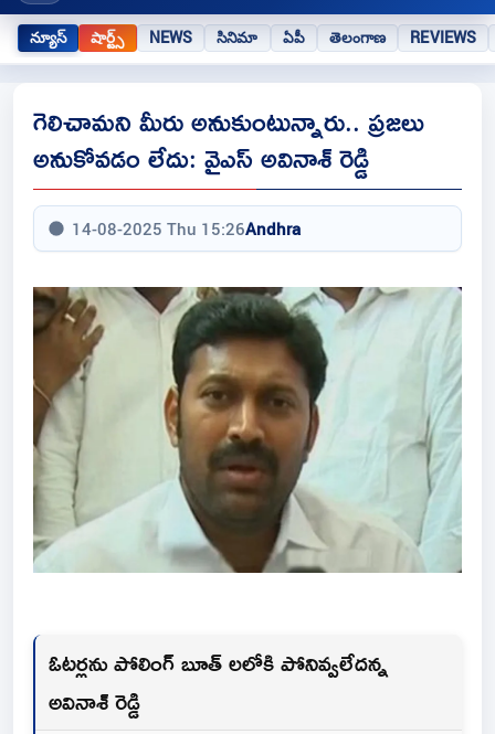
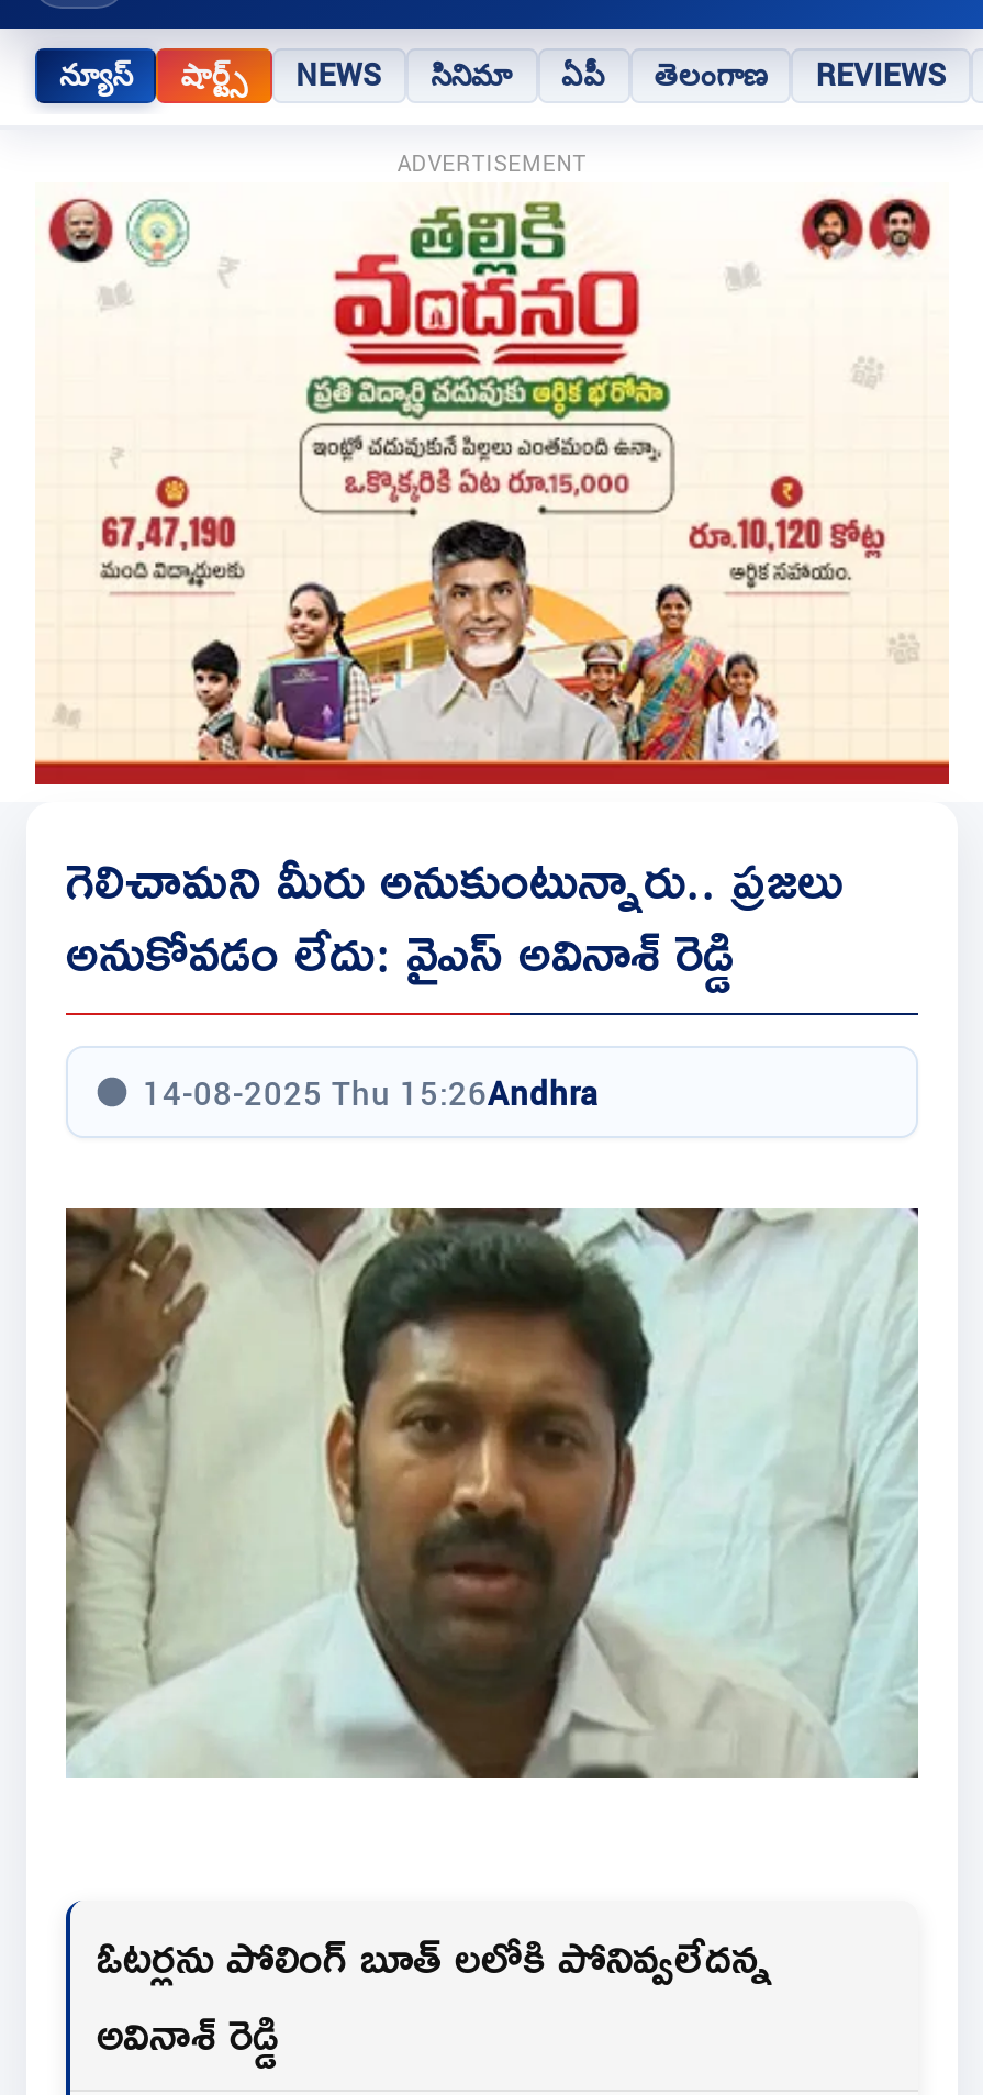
none -> [33,196,951,787] [image]
none -> [397,148,587,178] ADVERTISEMENT

